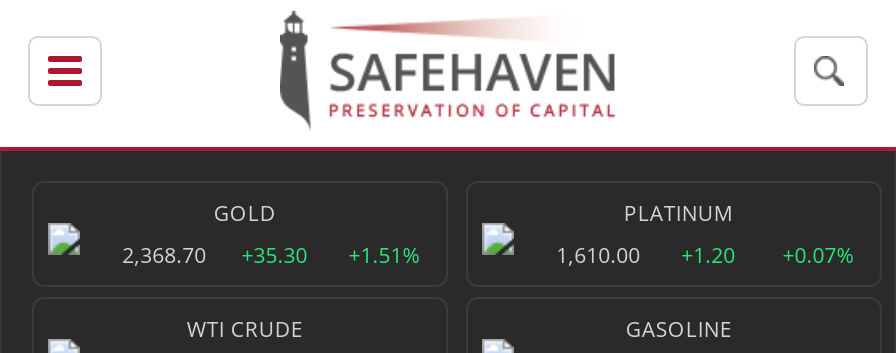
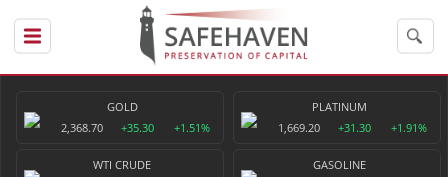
[556,241,640,269] 1,610.00 -> [278,121,320,135] 1,669.20
[681,241,735,269] +1.20 -> [338,121,371,135] +31.30
[782,241,854,269] +0.07% -> [391,121,427,135] +1.91%

